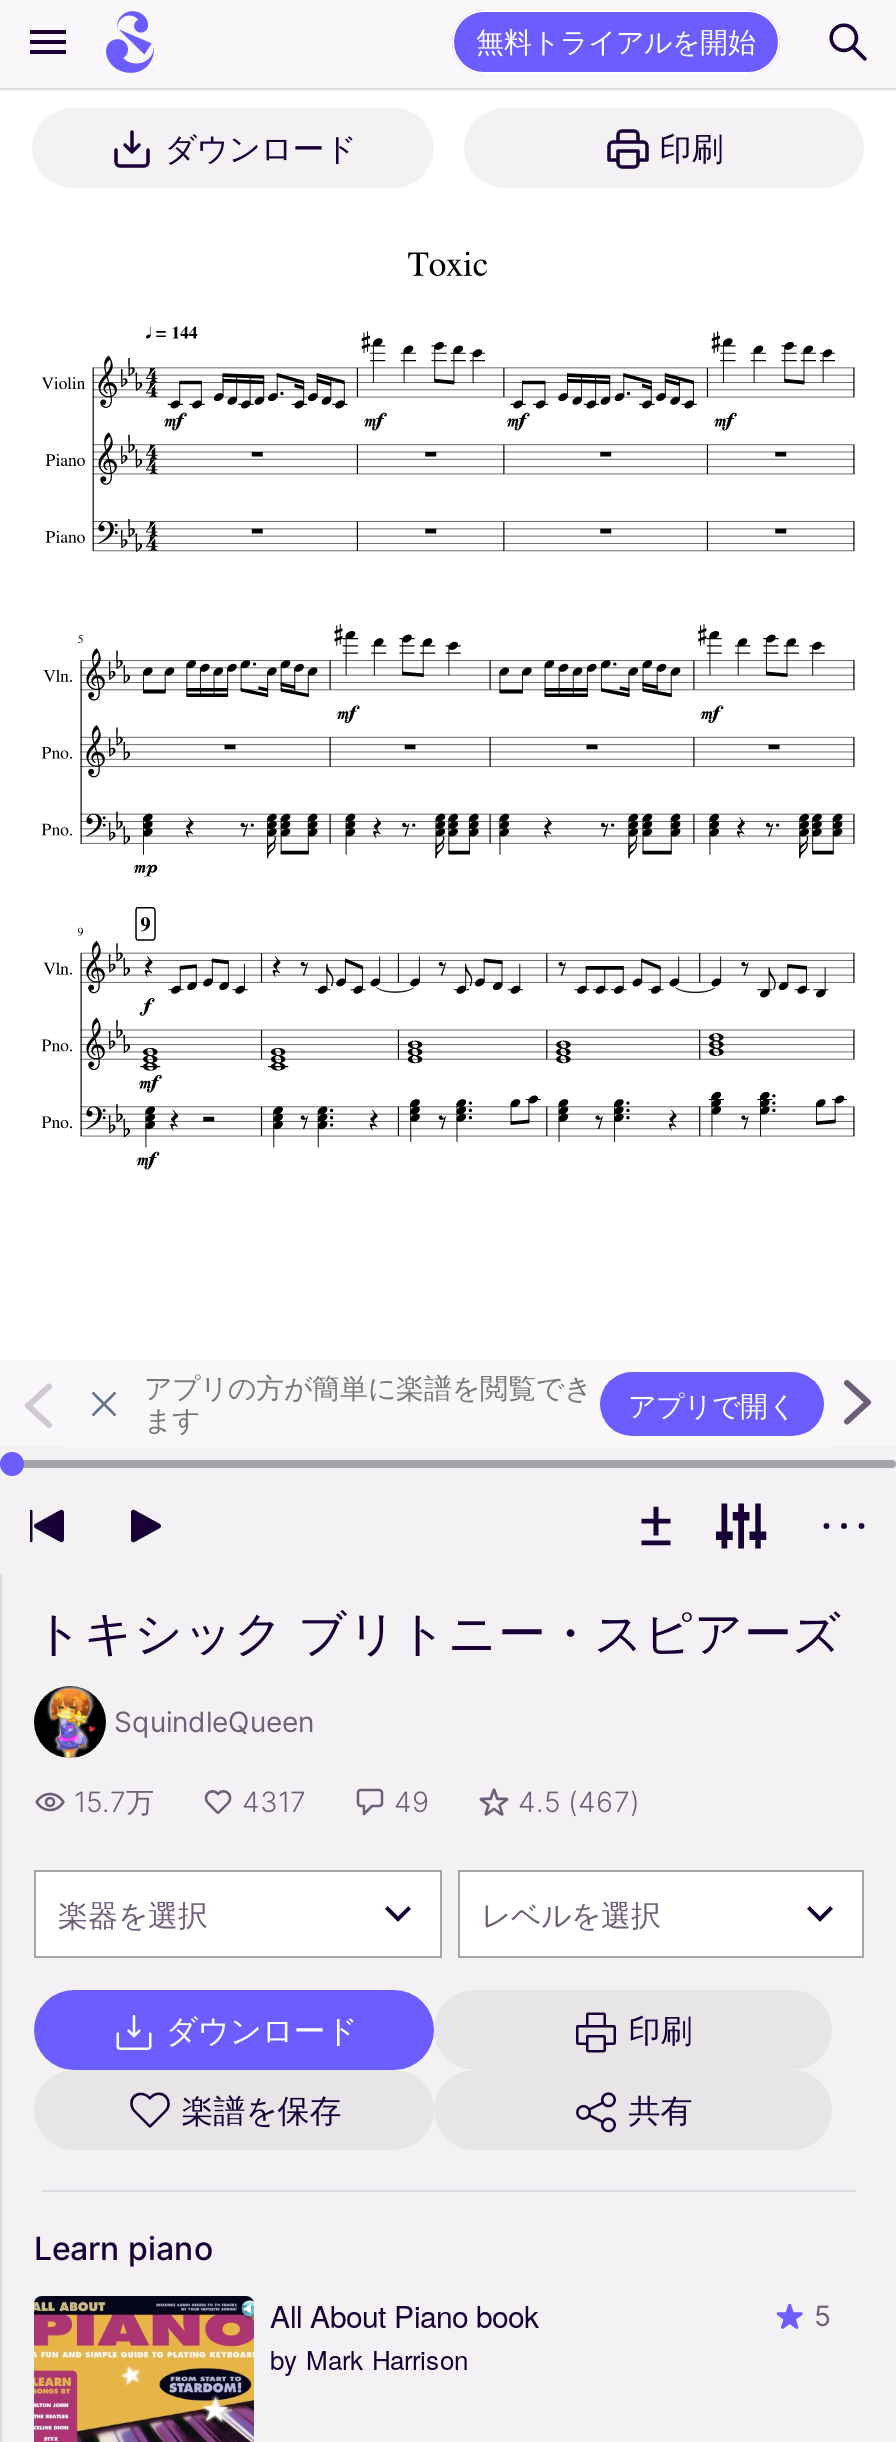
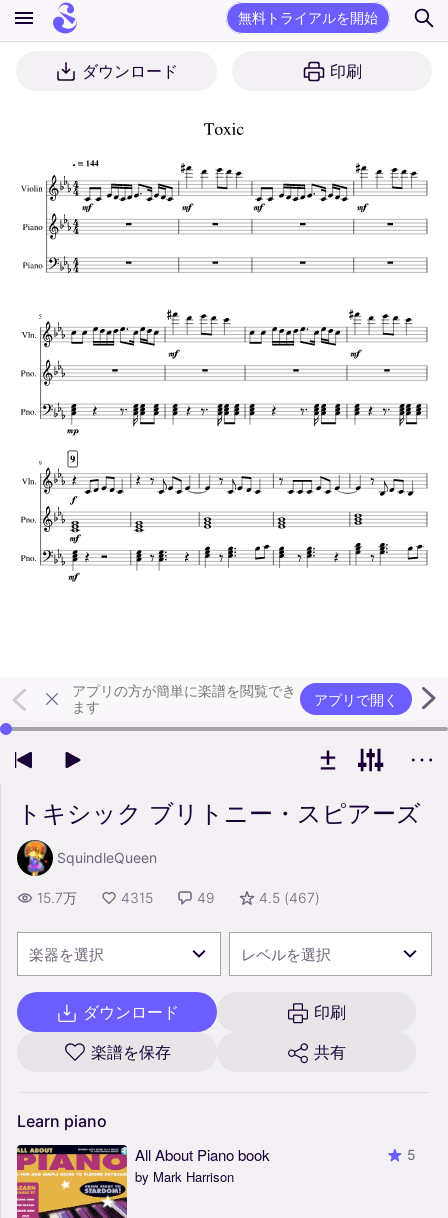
[242,1783,306,1817] 4317 -> [121,888,153,905] 4315

